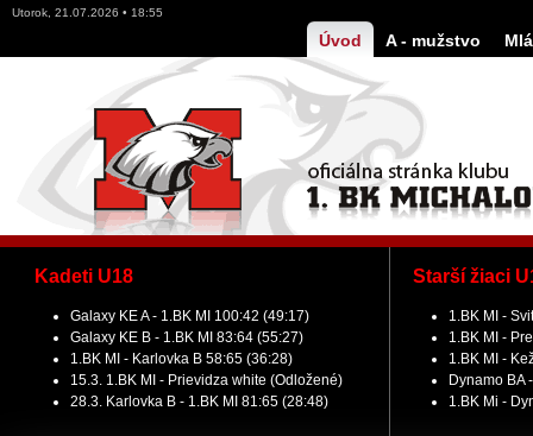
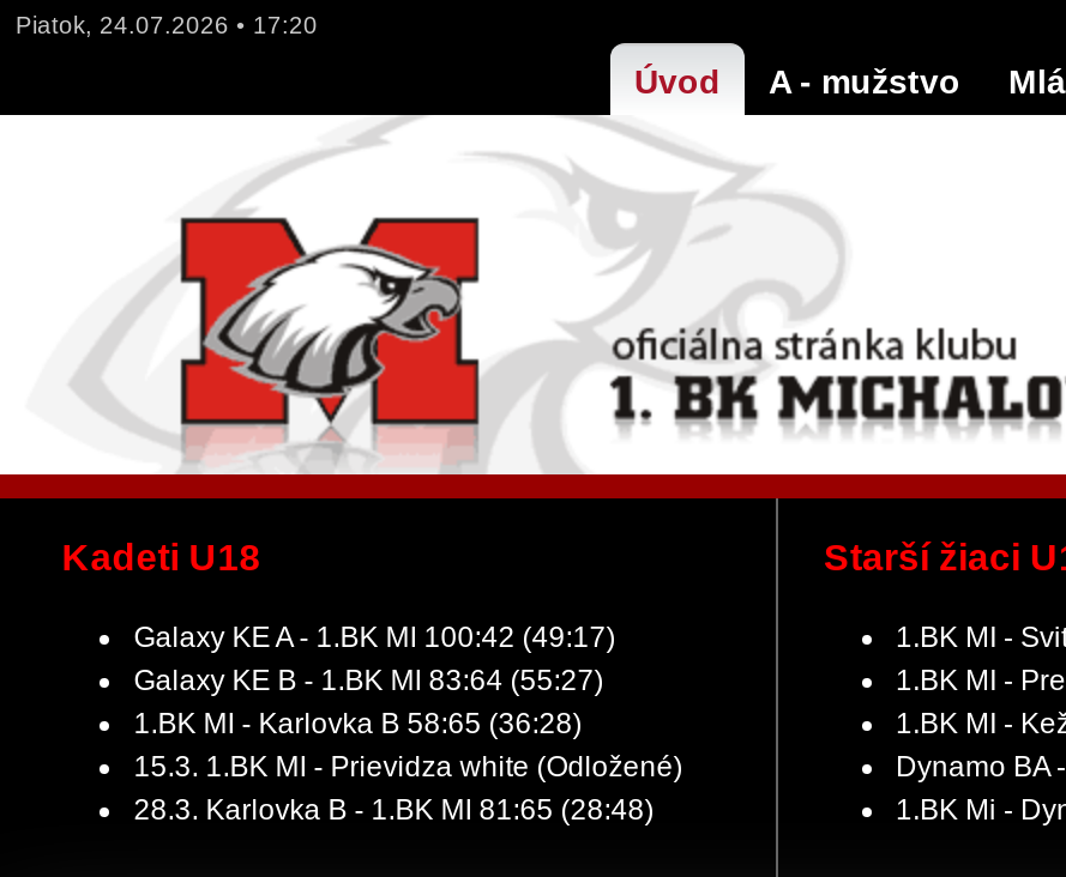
[12,6,163,19] Utorok, 21.07.2026 • 18:55 -> [16,12,318,38] Piatok, 24.07.2026 • 17:20

